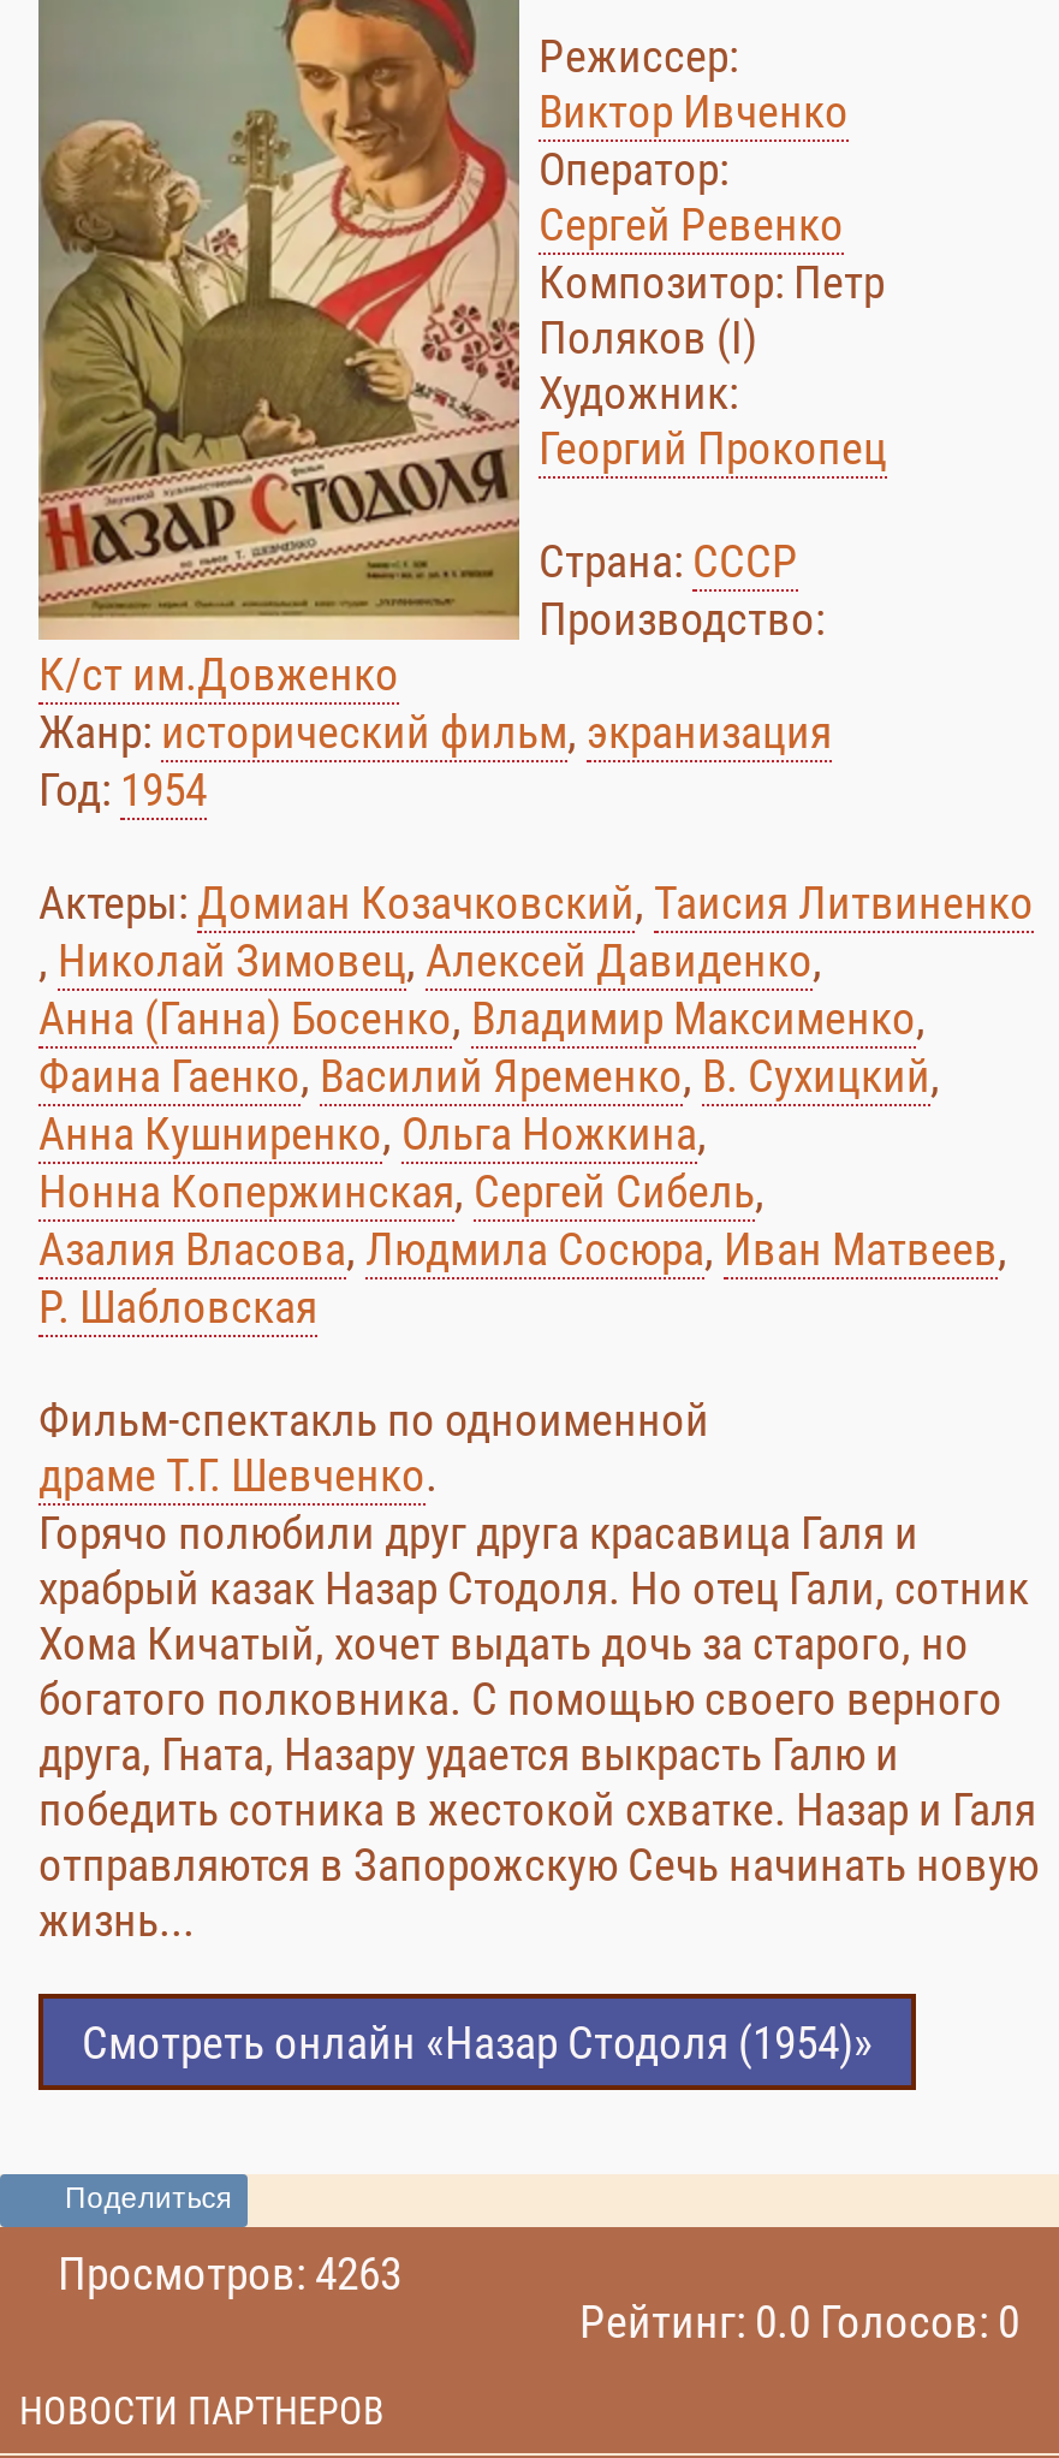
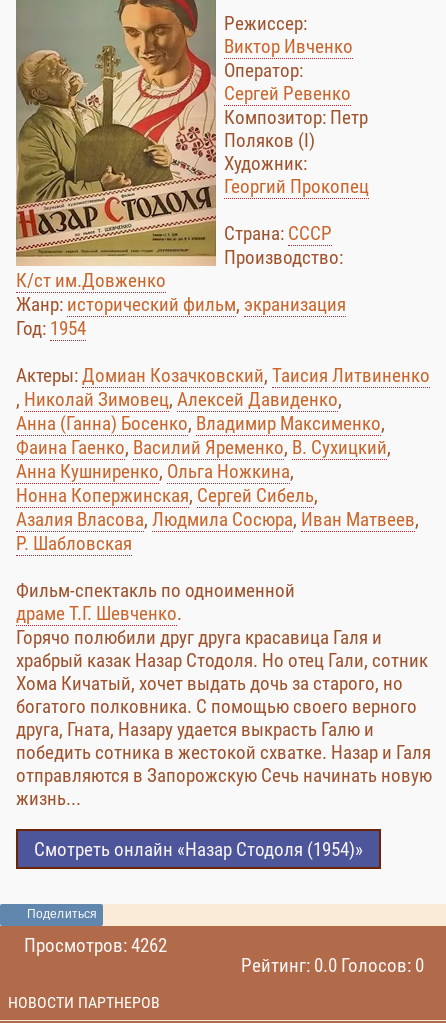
[58,2247,401,2302] Просмотров: 4263 -> [24,934,167,957] Просмотров: 4262

